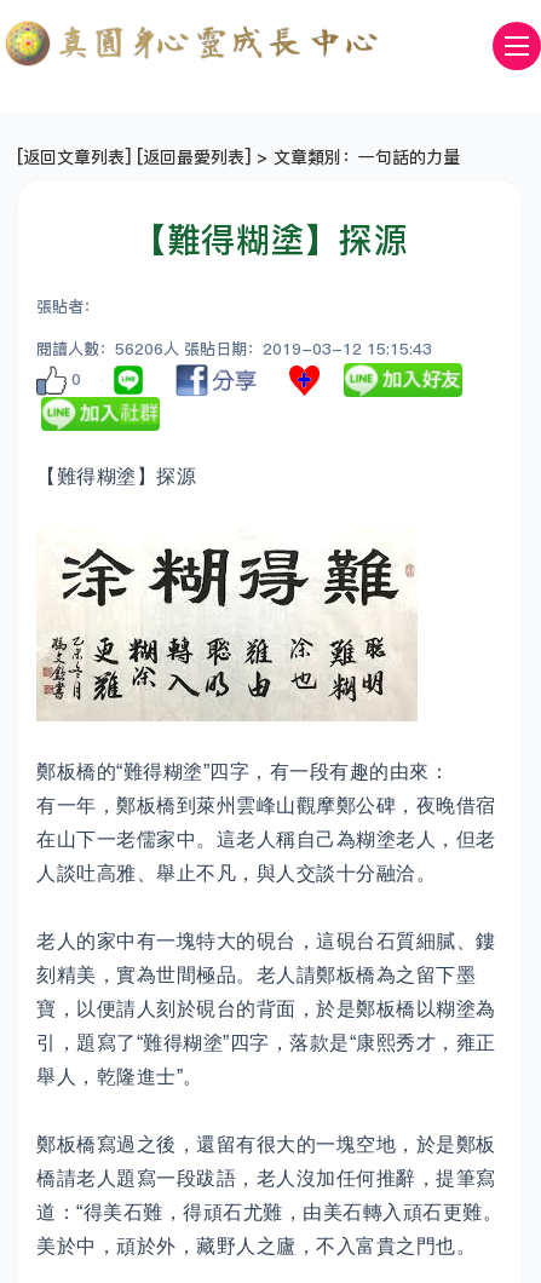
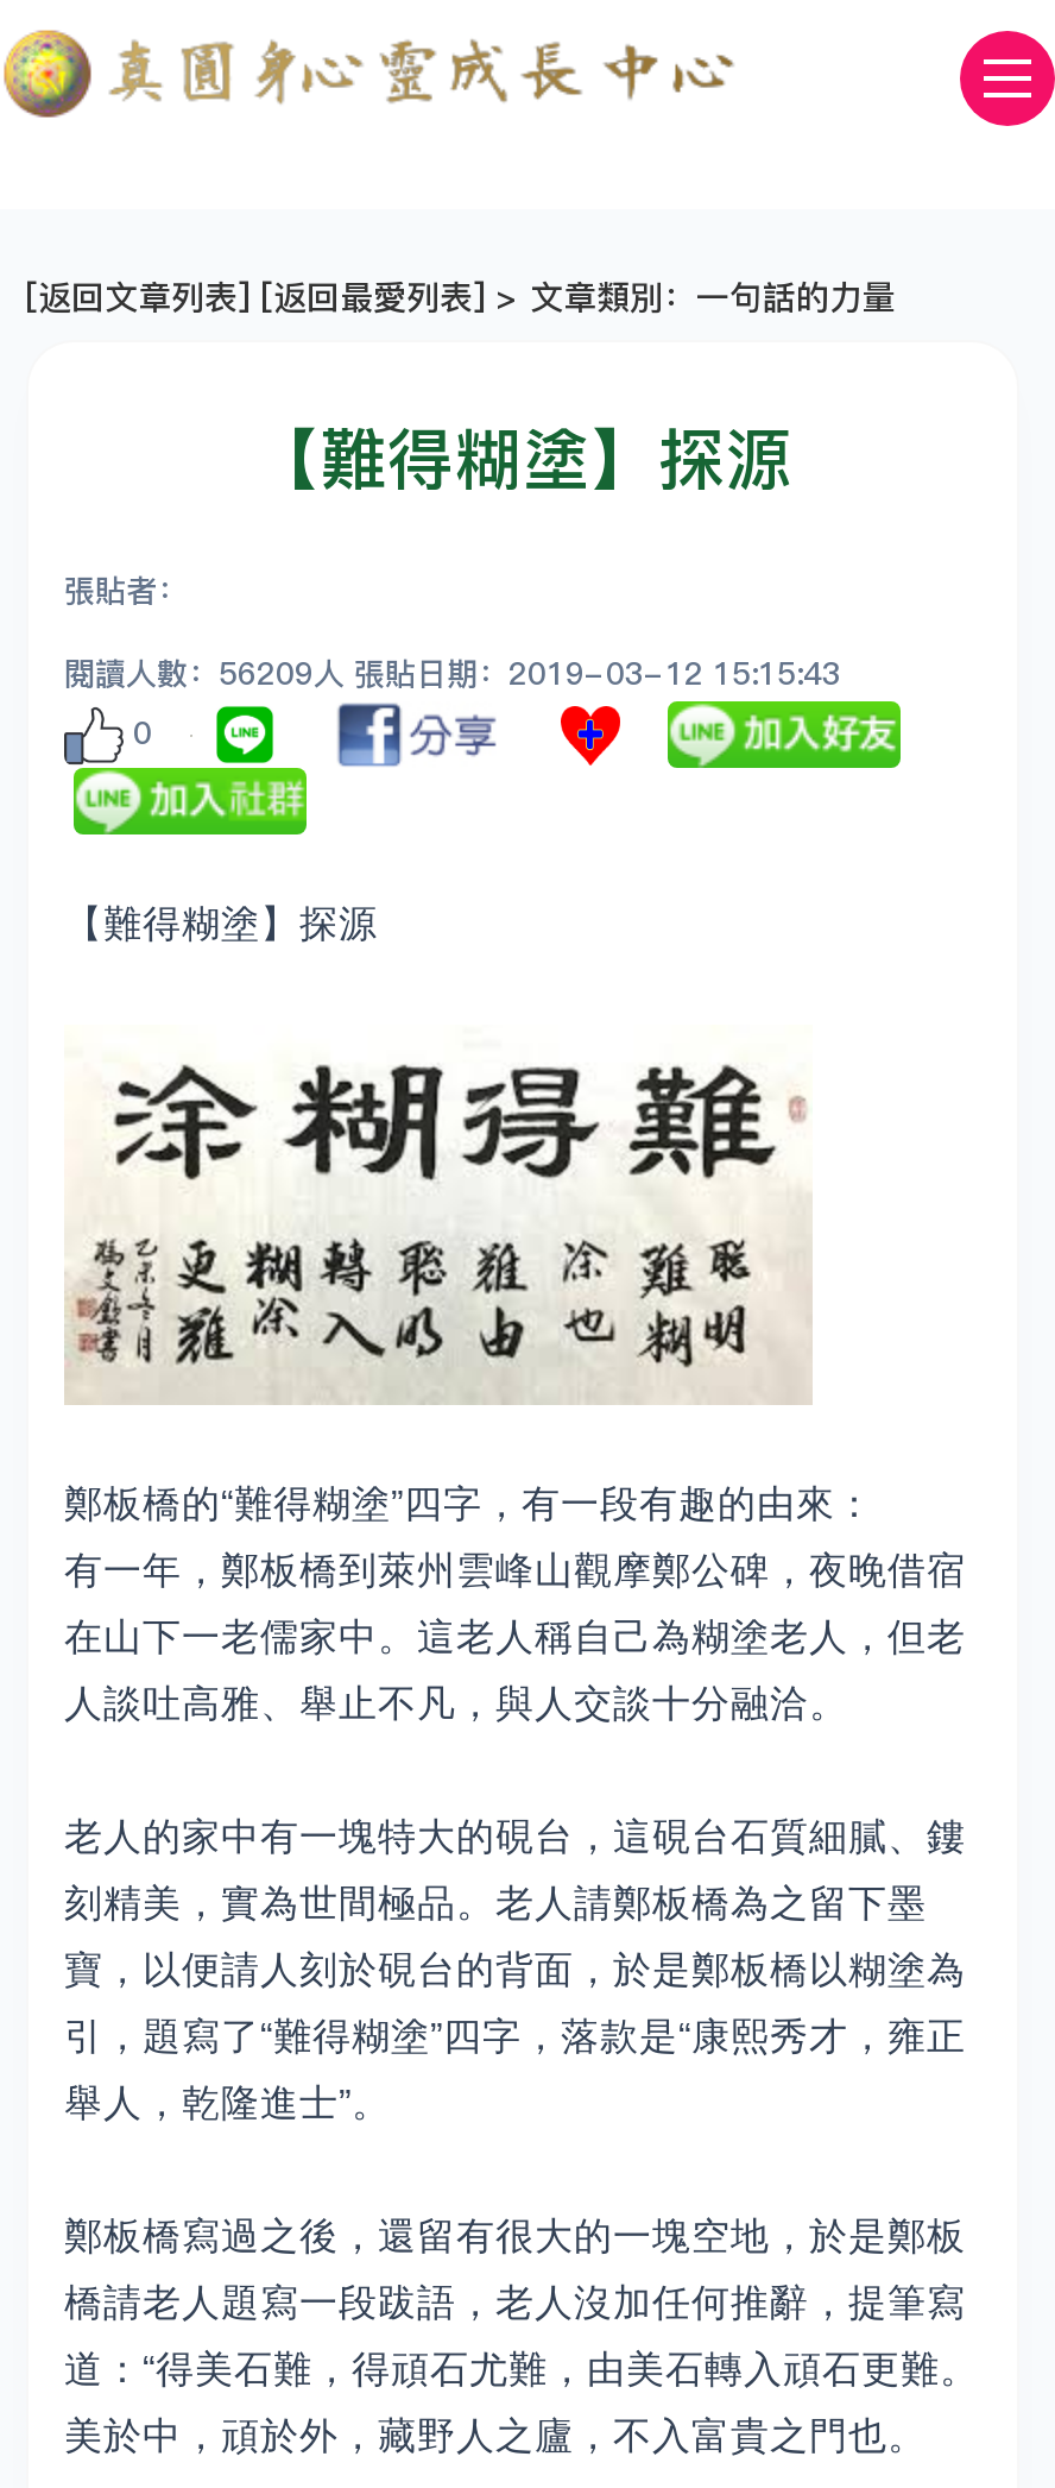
[36,338,432,359] 閱讀人數：56206人 張貼日期：2019-03-12 15:15:43 -> [64,651,841,694] 閱讀人數：56209人 張貼日期：2019-03-12 15:15:43

